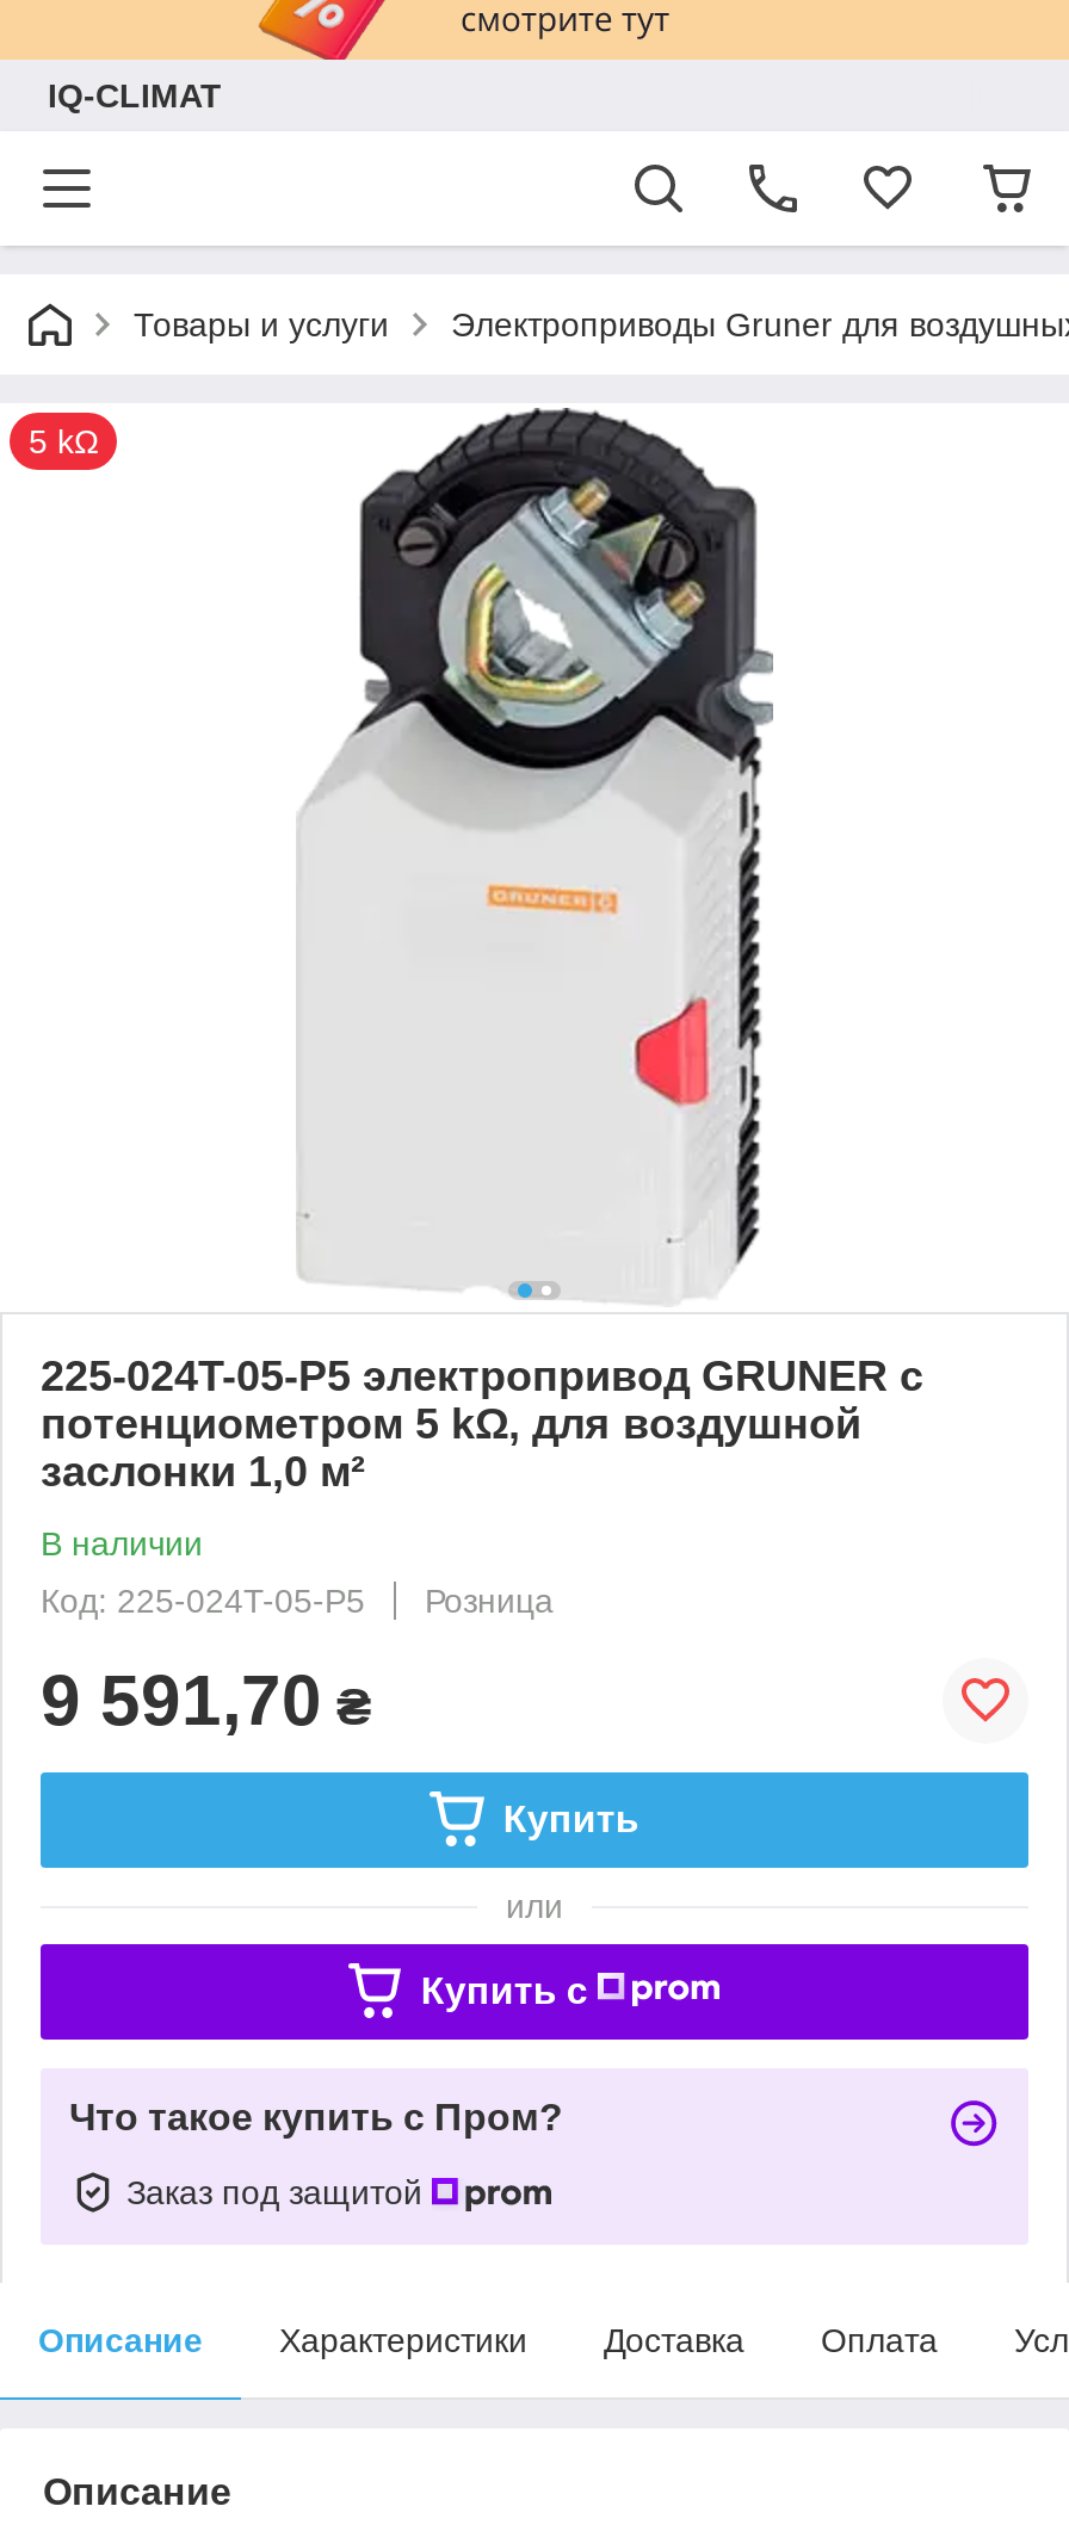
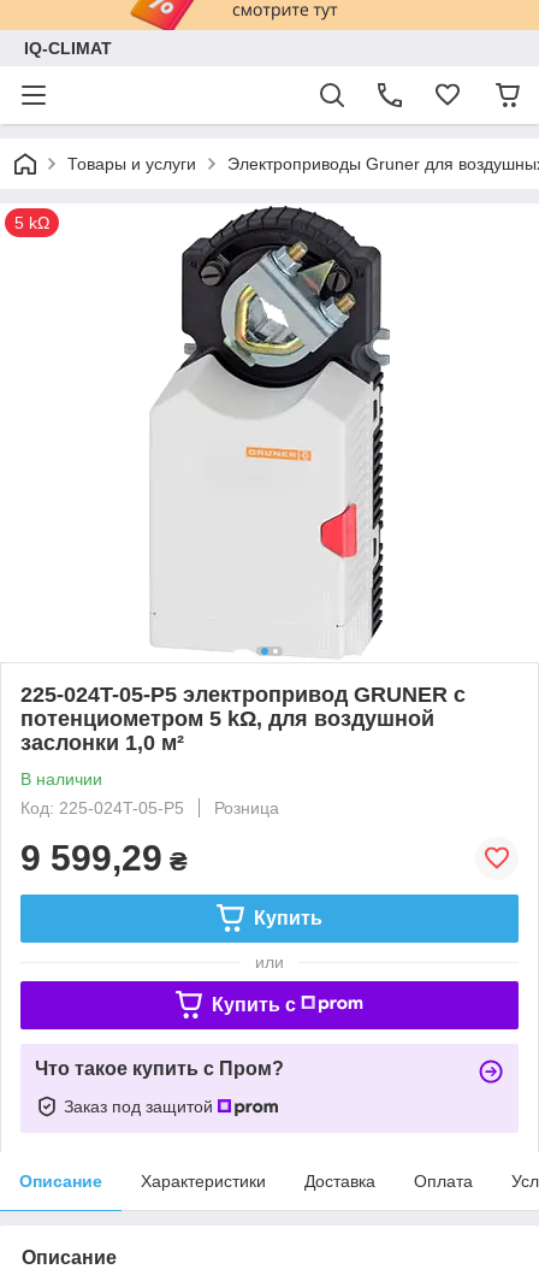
[41,1660,372,1739] 9 591,70 ₴ -> [20,838,188,877] 9 599,29 ₴

